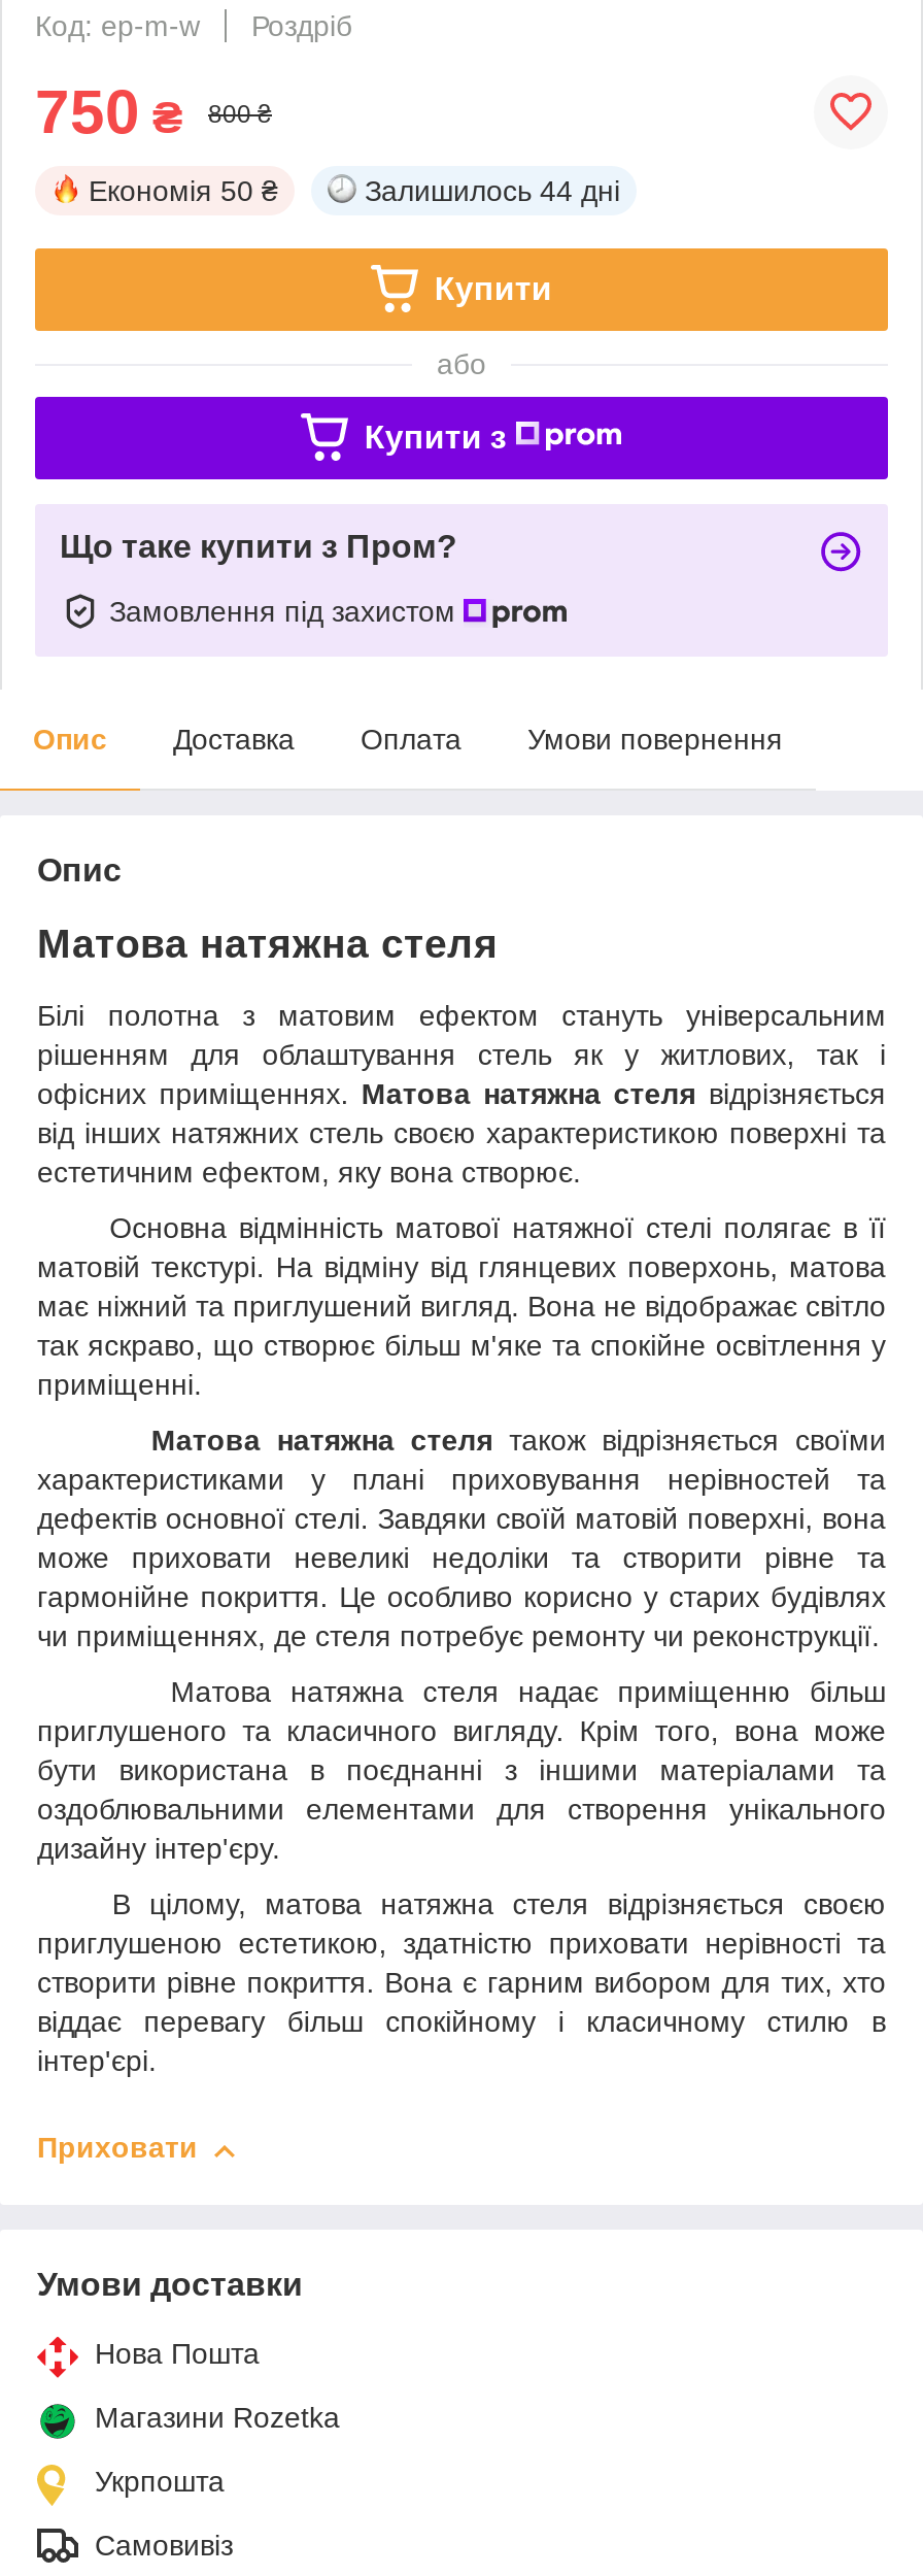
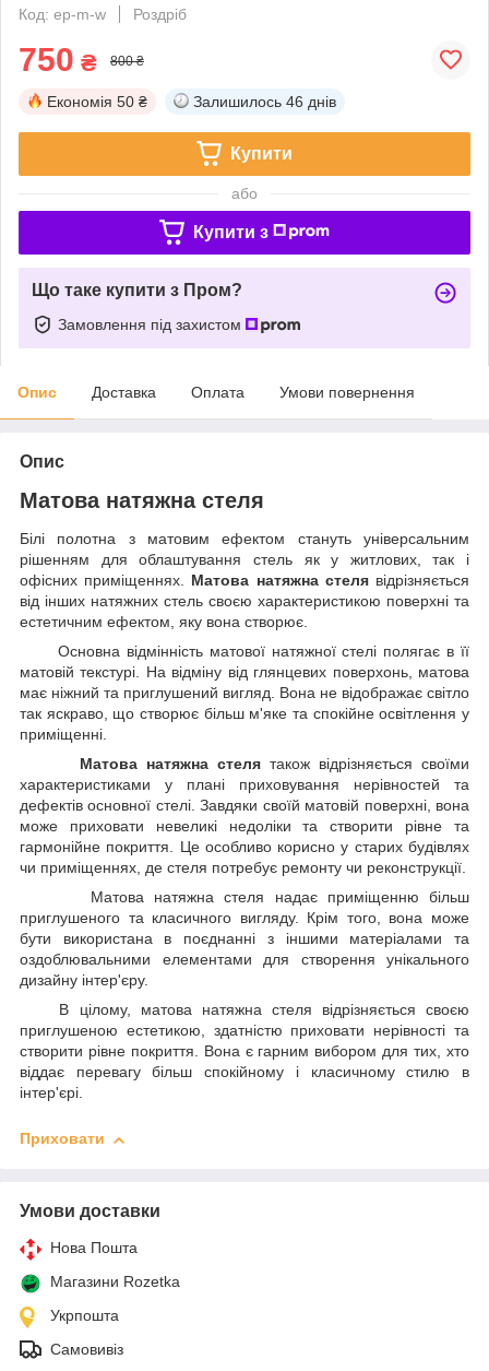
[365,174,620,207] Залишилось 44 дні -> [193,93,336,110] Залишилось 46 днів

